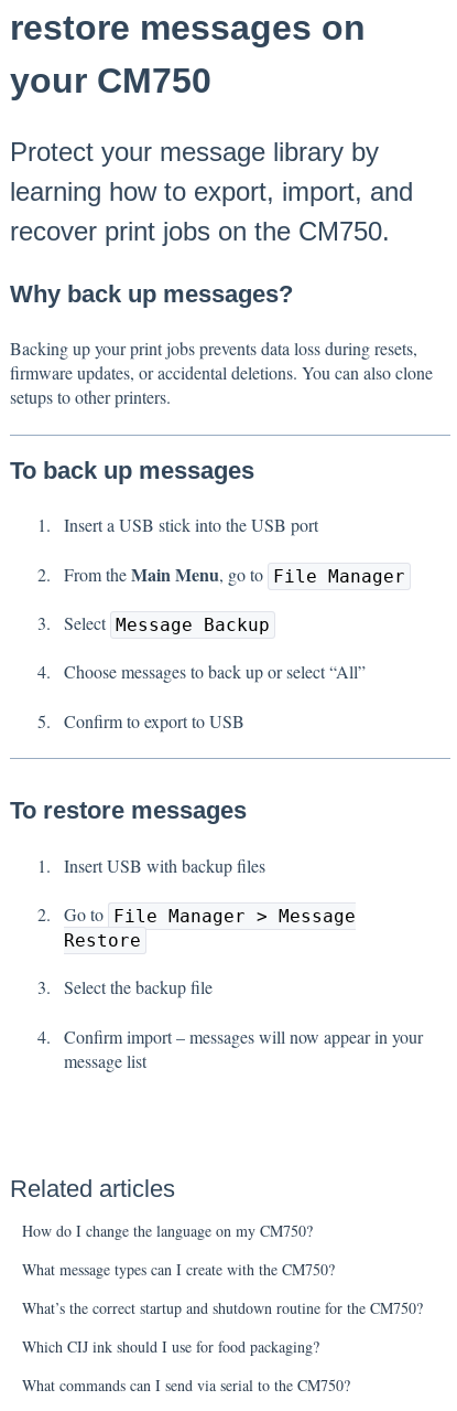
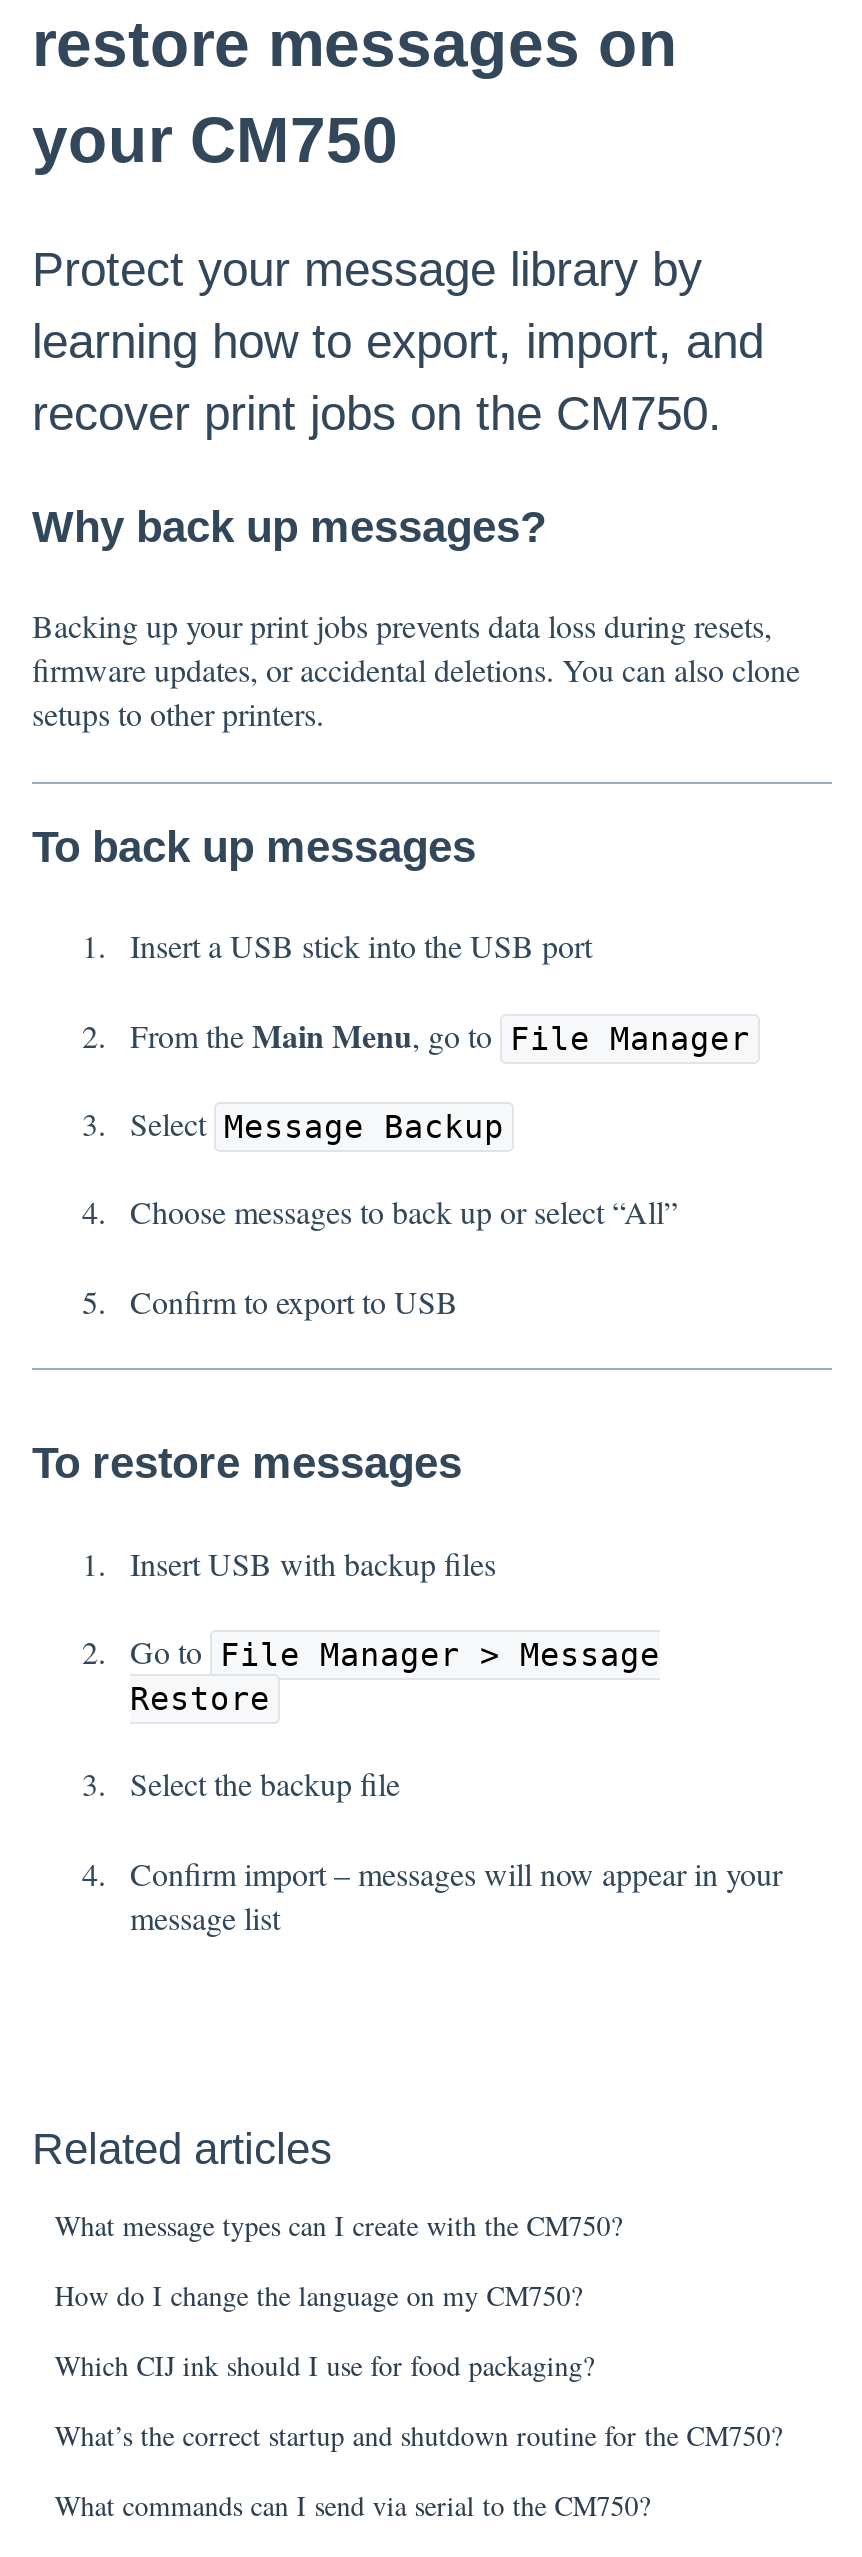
moved [22,1220,313,1241] -> [54,2276,582,2314]: How do I change the language on my CM750?
moved [22,1259,335,1280] -> [54,2206,622,2244]: What message types can I create with the CM750?
moved [22,1297,423,1318] -> [54,2416,782,2454]: What’s the correct startup and shutdown routine for the CM750?
moved [22,1336,320,1357] -> [54,2346,594,2384]: Which CIJ ink should I use for food packaging?

